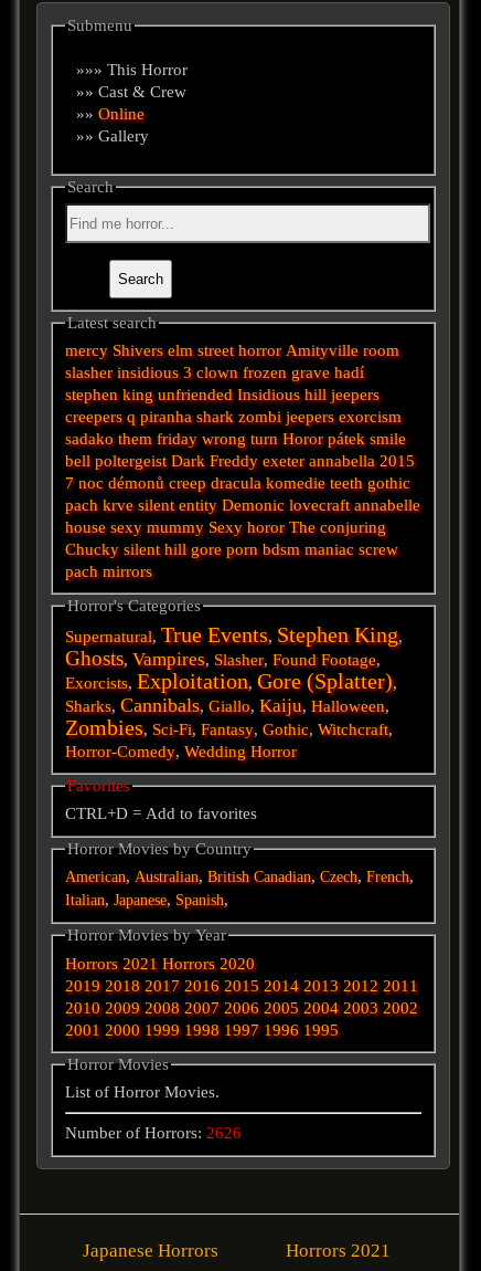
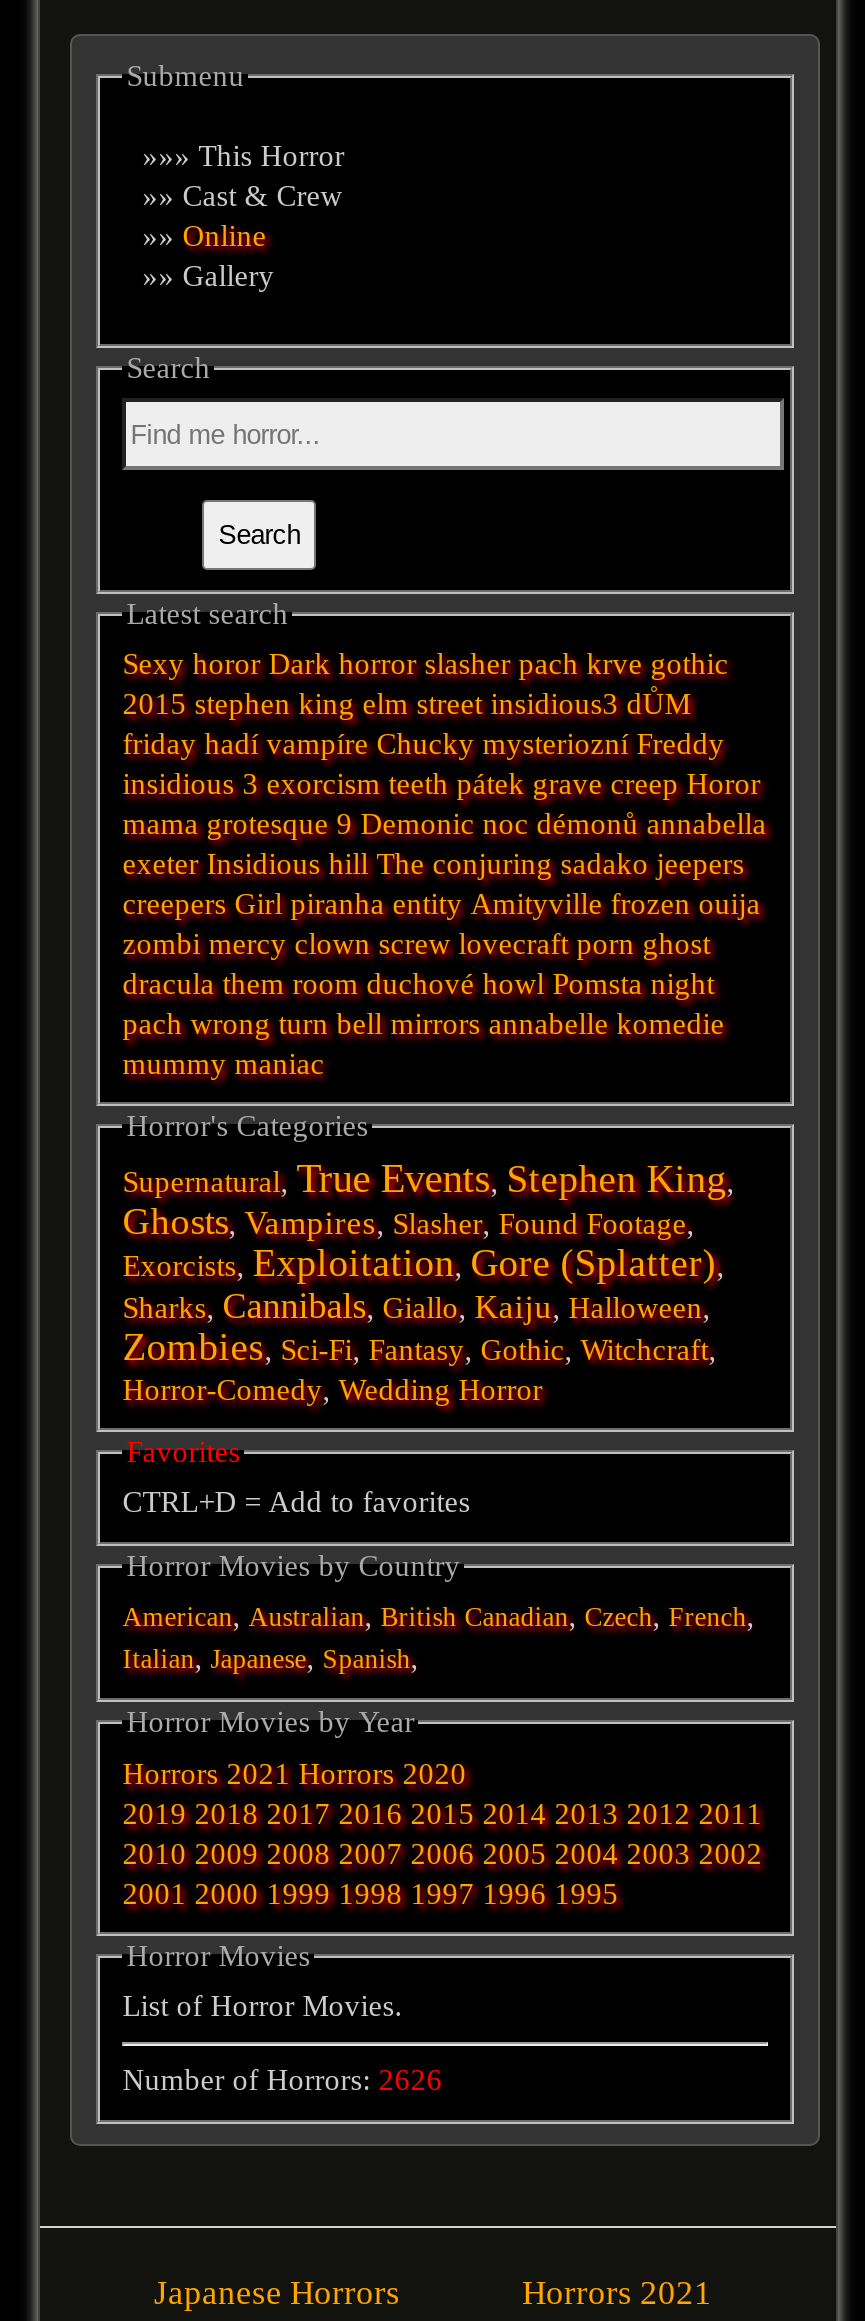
[65,342,421,580] mercy Shivers elm street horror Amityville room | slasher insidious 3 clown frozen grave hadí | stephen king unfriended Insidious hill jeepers | creepers q piranha shark zombi jeepers exorcism | sadako them friday wrong turn Horor pátek smile | bell poltergeist Dark Freddy exeter annabella 2015 | 7 noc démonů creep dracula komedie teeth gothic | pach krve silent entity Demonic lovecraft annabelle | house sexy mummy Sexy horor The conjuring | Chucky silent hill gore porn bdsm maniac screw | pach mirrors -> [122,648,766,1080] Sexy horor Dark horror slasher pach krve gothic | 2015 stephen king elm street insidious3 dŮM | friday hadí vampíre Chucky mysteriozní Freddy | insidious 3 exorcism teeth pátek grave creep Horor | mama grotesque 9 Demonic noc démonů annabella | exeter Insidious hill The conjuring sadako jeepers | creepers Girl piranha entity Amityville frozen ouija | zombi mercy clown screw lovecraft porn ghost | dracula them room duchové howl Pomsta night | pach wrong turn bell mirrors annabelle komedie | mummy maniac

